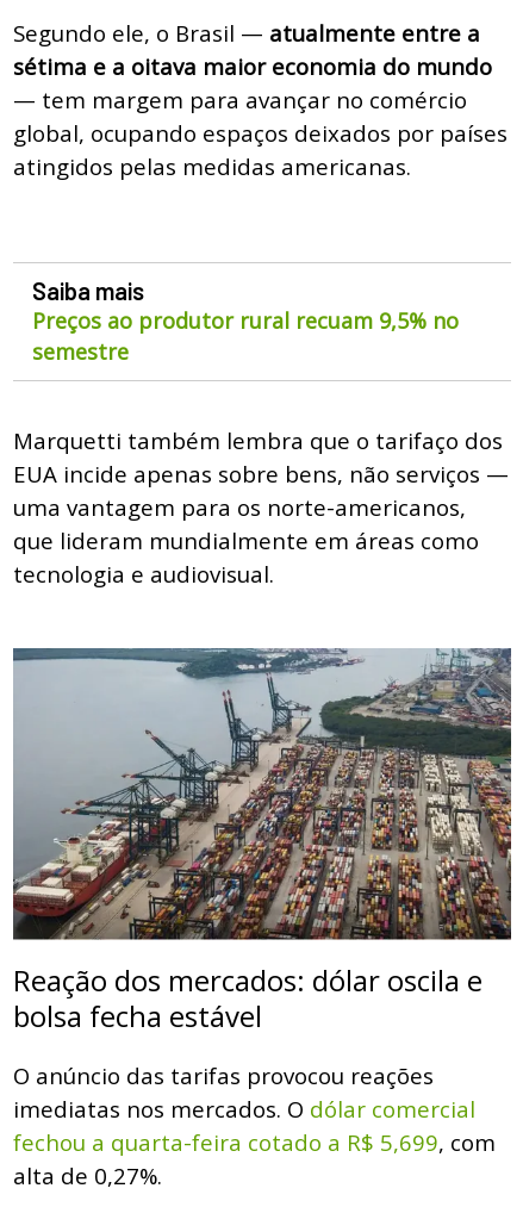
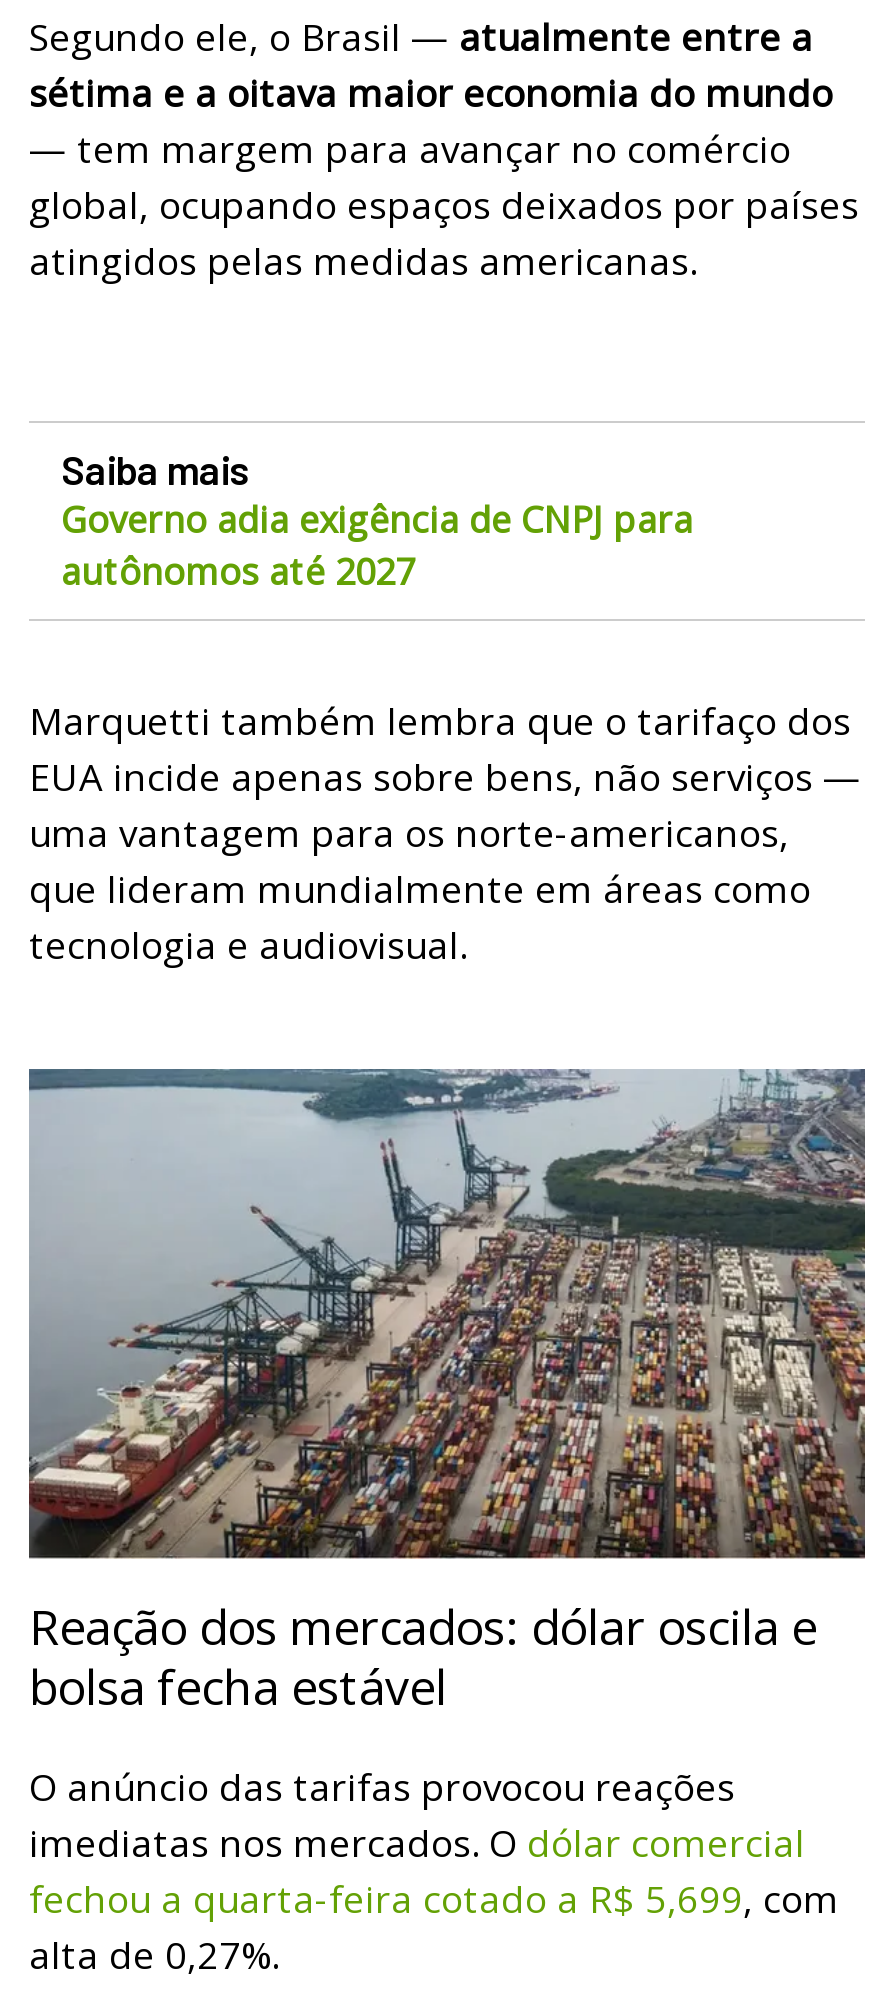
[32,306,459,366] Preços ao produtor rural recuam 9,5% no | semestre -> [61,495,693,595] Governo adia exigência de CNPJ para | autônomos até 2027

